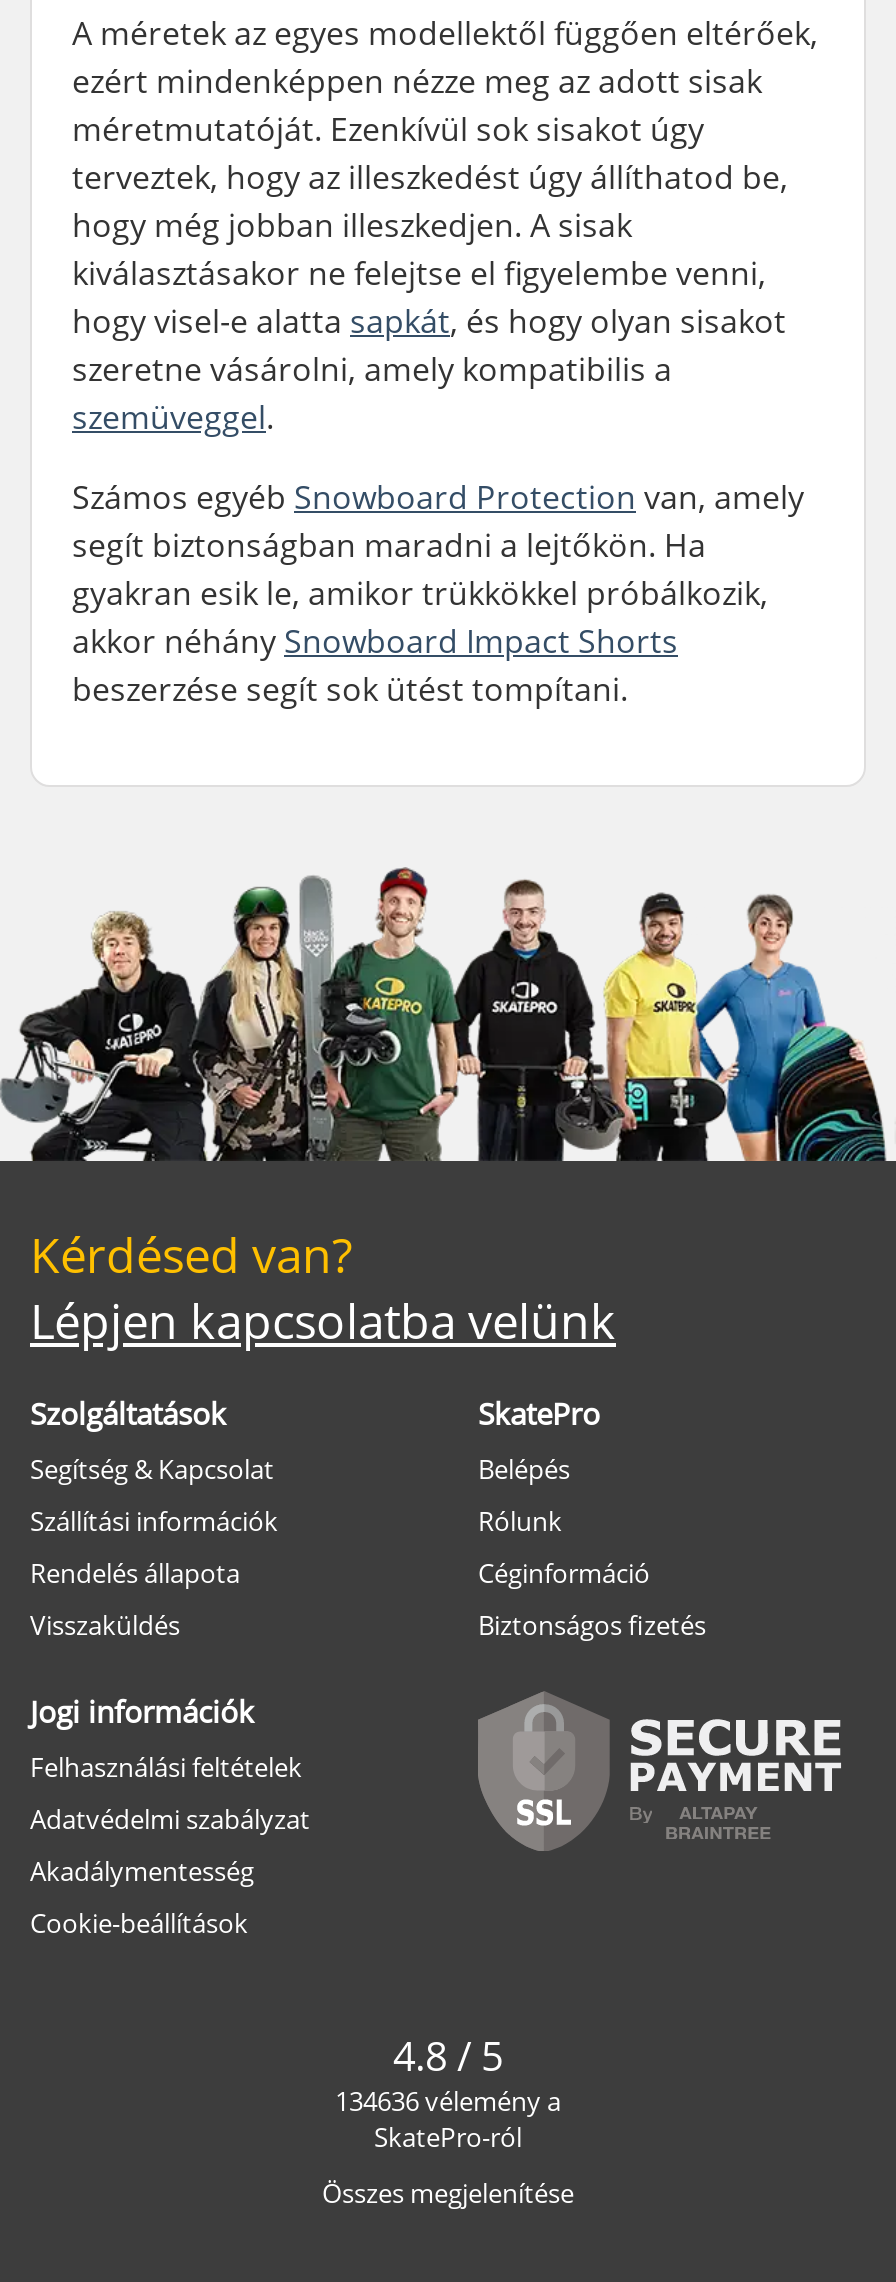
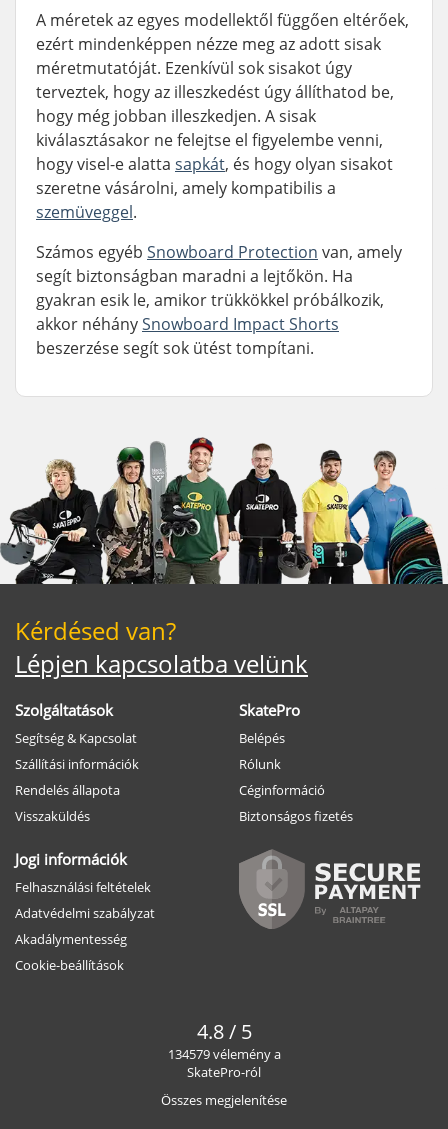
[335,2083,561,2119] 134636 vélemény a -> [167,1045,280,1063] 134579 vélemény a

